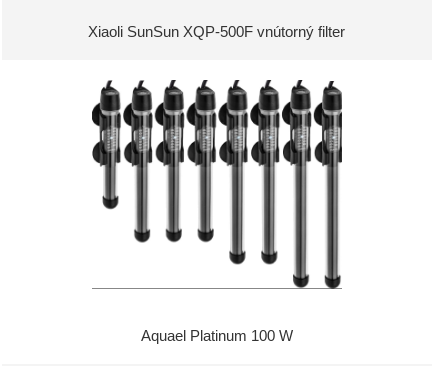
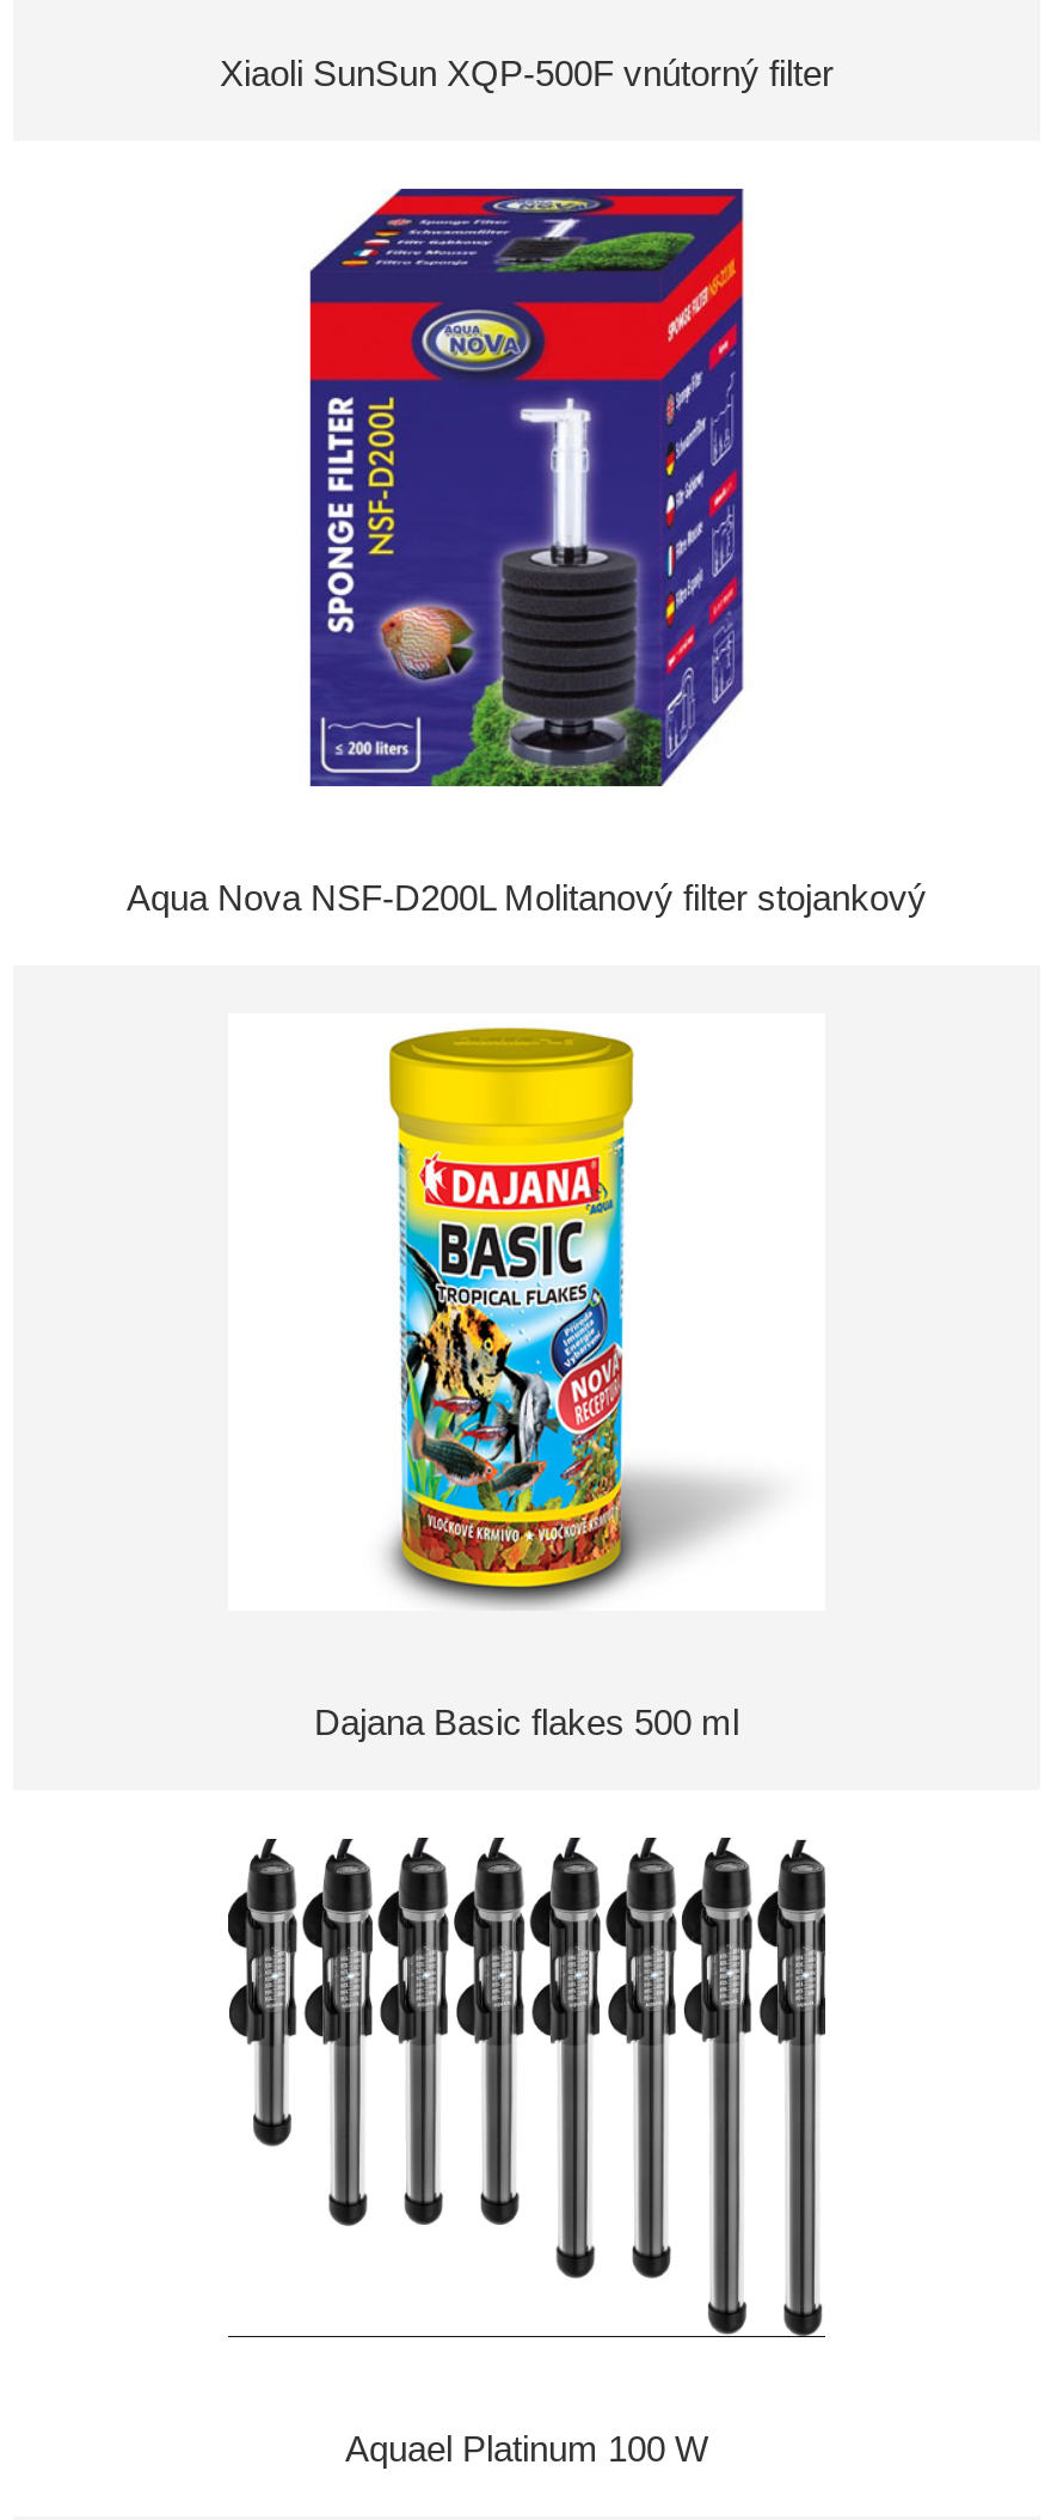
none -> [127,186,927,919] [image] | Aqua Nova NSF-D200L Molitanový filter stojankový
none -> [314,1705,739,1743] Dajana Basic flakes 500 ml
none -> [388,1025,739,1608] [image]

